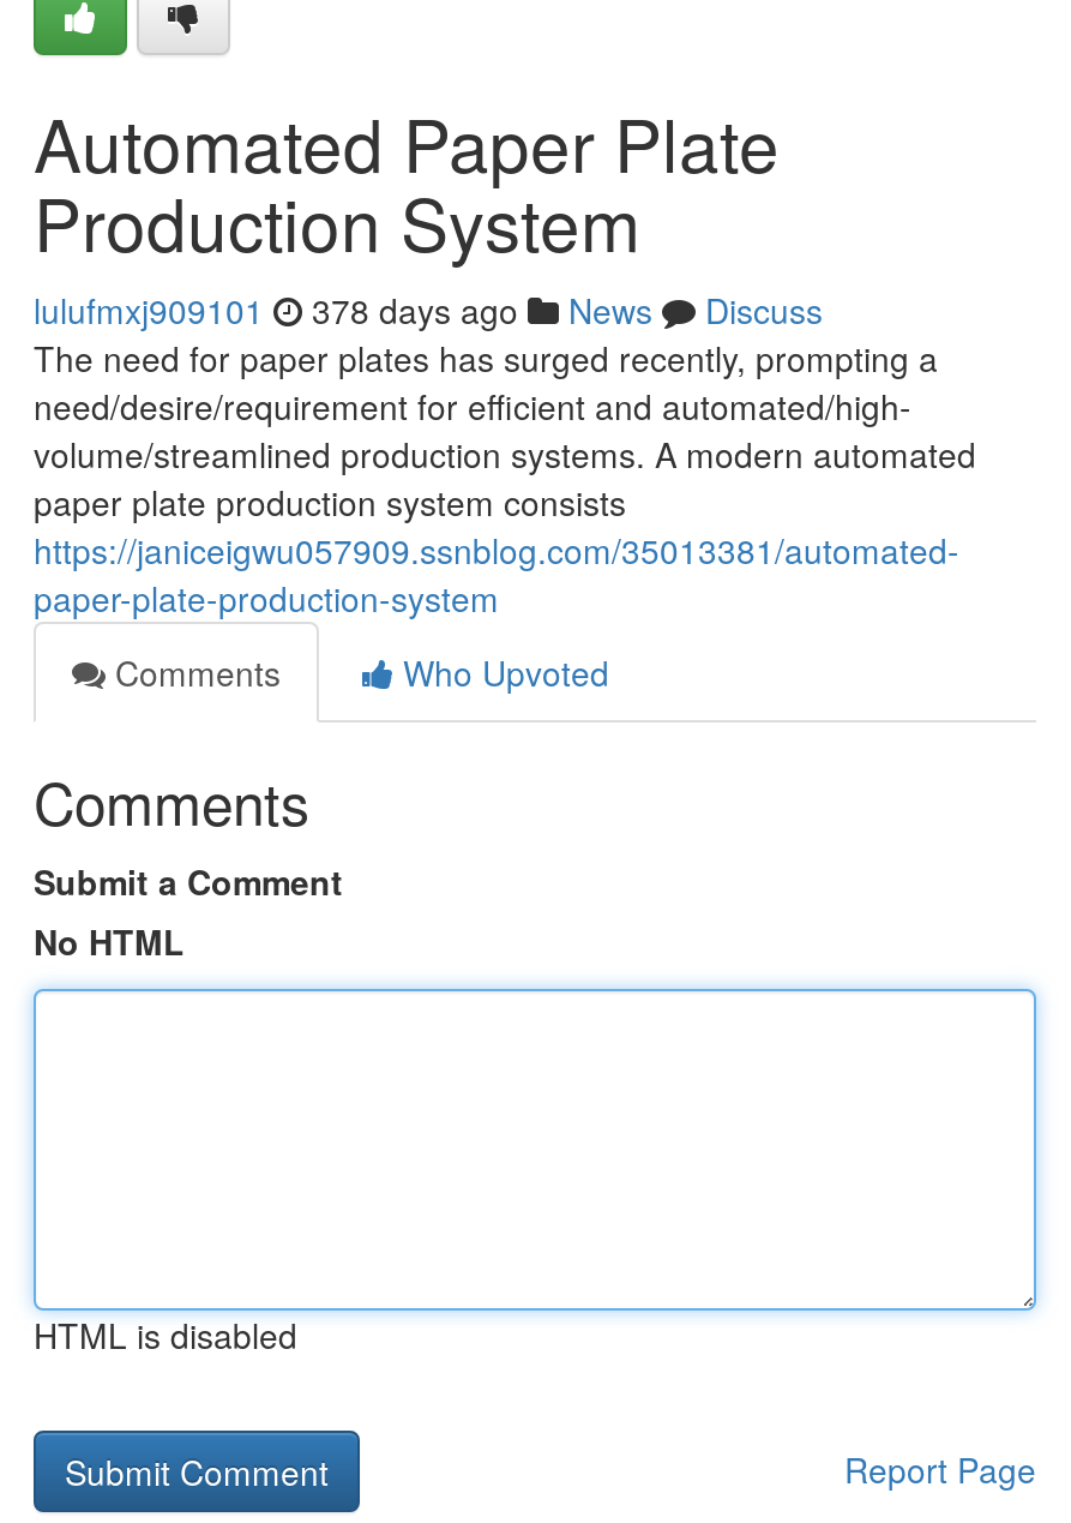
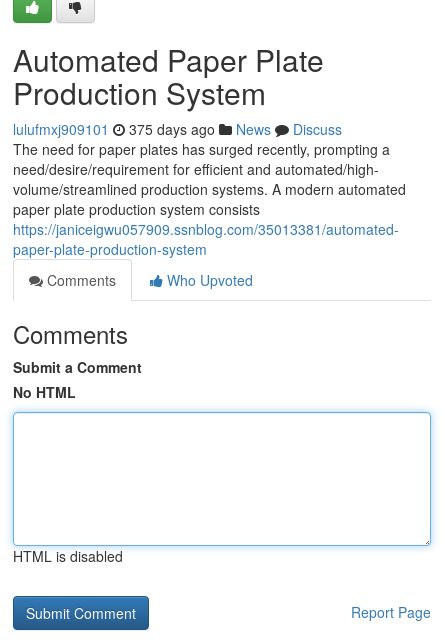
[34,286,823,334] lulufmxj909101 378 days ago News Discuss -> [13,119,342,139] lulufmxj909101 375 days ago News Discuss

